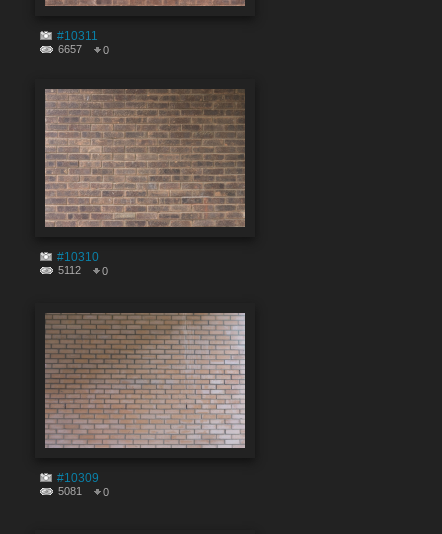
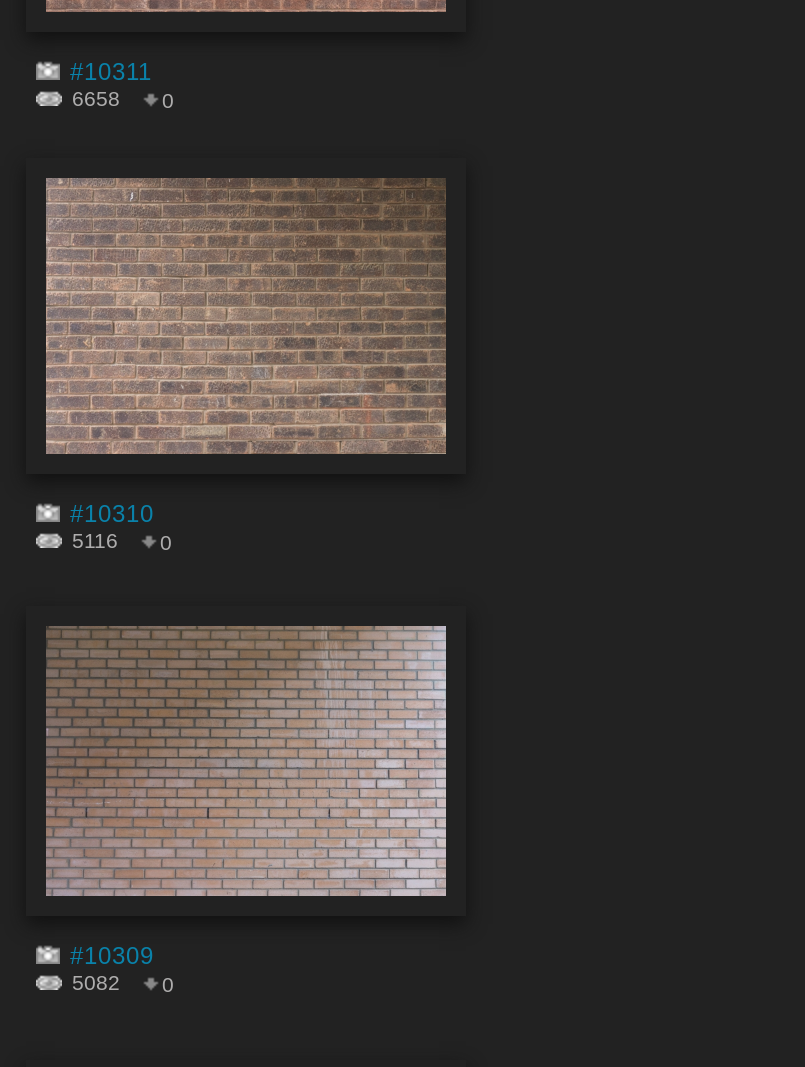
[58,43,109,56] 6657 0 -> [72,86,174,112] 6658 0
[58,264,108,277] 5112 0 -> [72,528,172,554] 5116 0
[58,485,109,498] 5081 0 -> [72,970,174,996] 5082 0

